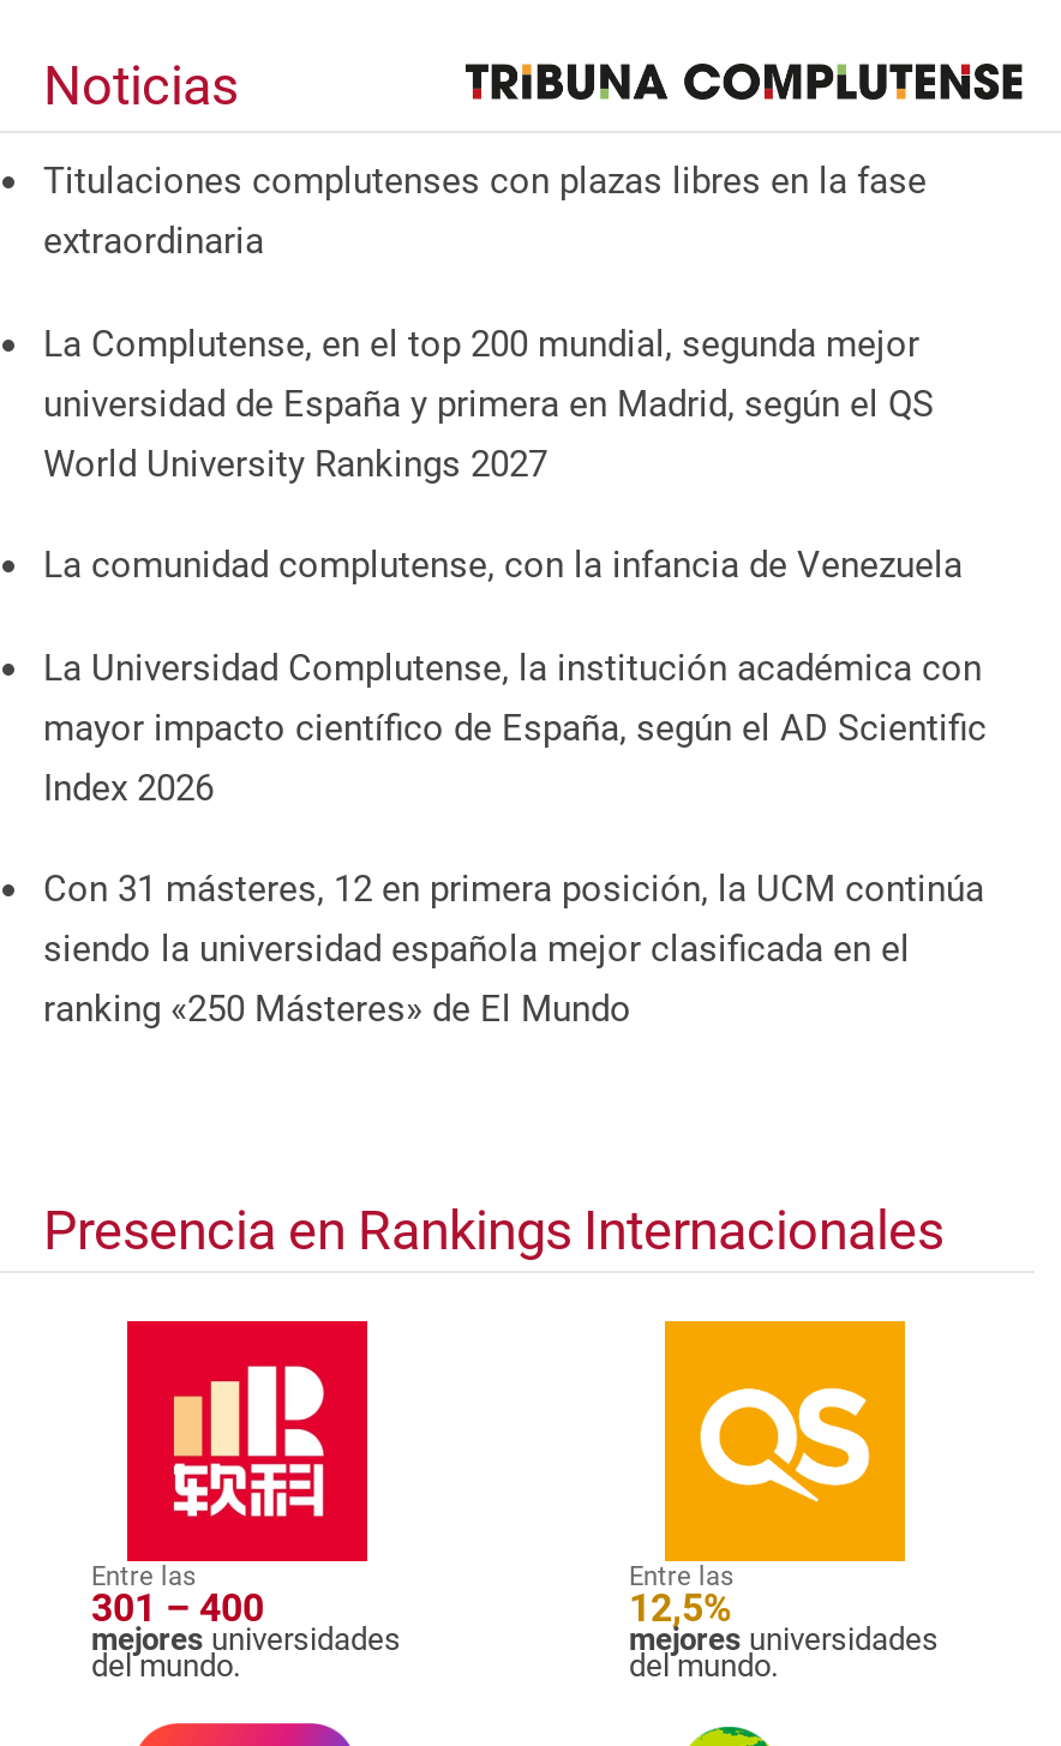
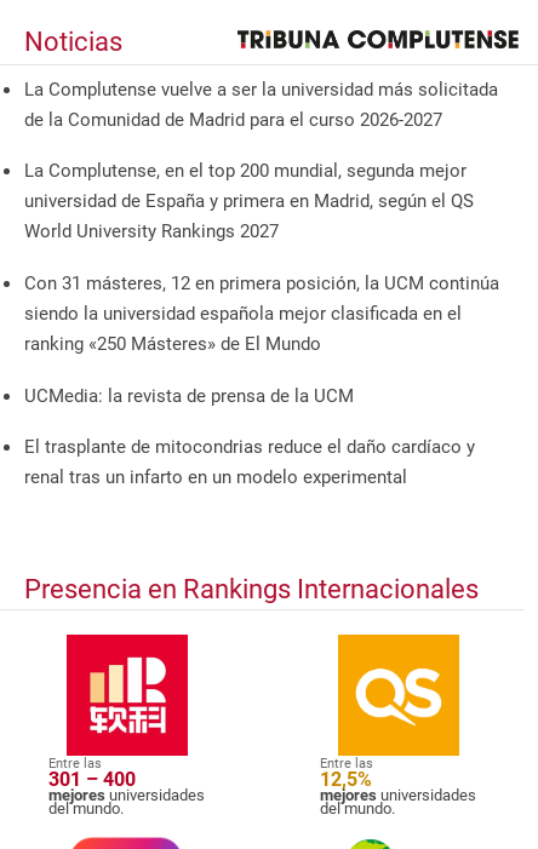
[43,159,927,262] Titulaciones complutenses con plazas libres en la fase | extraordinaria -> [24,78,498,131] La Complutense vuelve a ser la universidad más solicitada | de la Comunidad de Madrid para el curso 2026-2027
[43,544,987,809] La comunidad complutense, con la infancia de Venezuela | La Universidad Complutense, la institución académica con | mayor impacto científico de España, según el AD Scientific | Index 2026 -> none
moved [43,868,984,1031] -> [24,273,499,355]: Con 31 másteres, 12 en primera posición, la UCM continúa | siendo la universidad española mejor clasificada en el | ranking «250 Másteres» de El Mundo
none -> [24,385,475,488] UCMedia: la revista de prensa de la UCM | El trasplante de mitocondrias reduce el daño cardíaco y | renal tras un infarto en un modelo experimental

